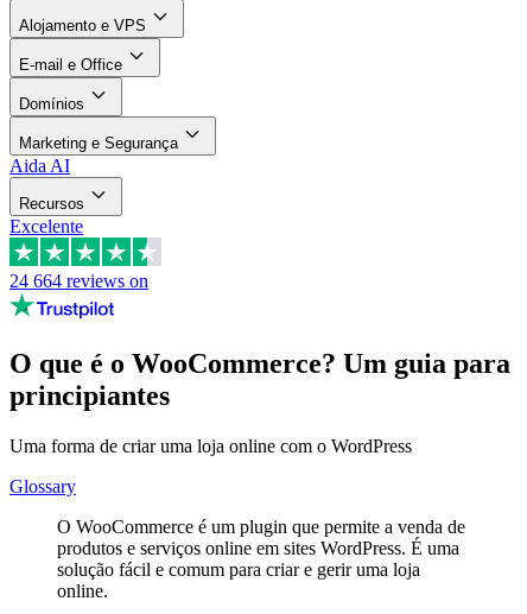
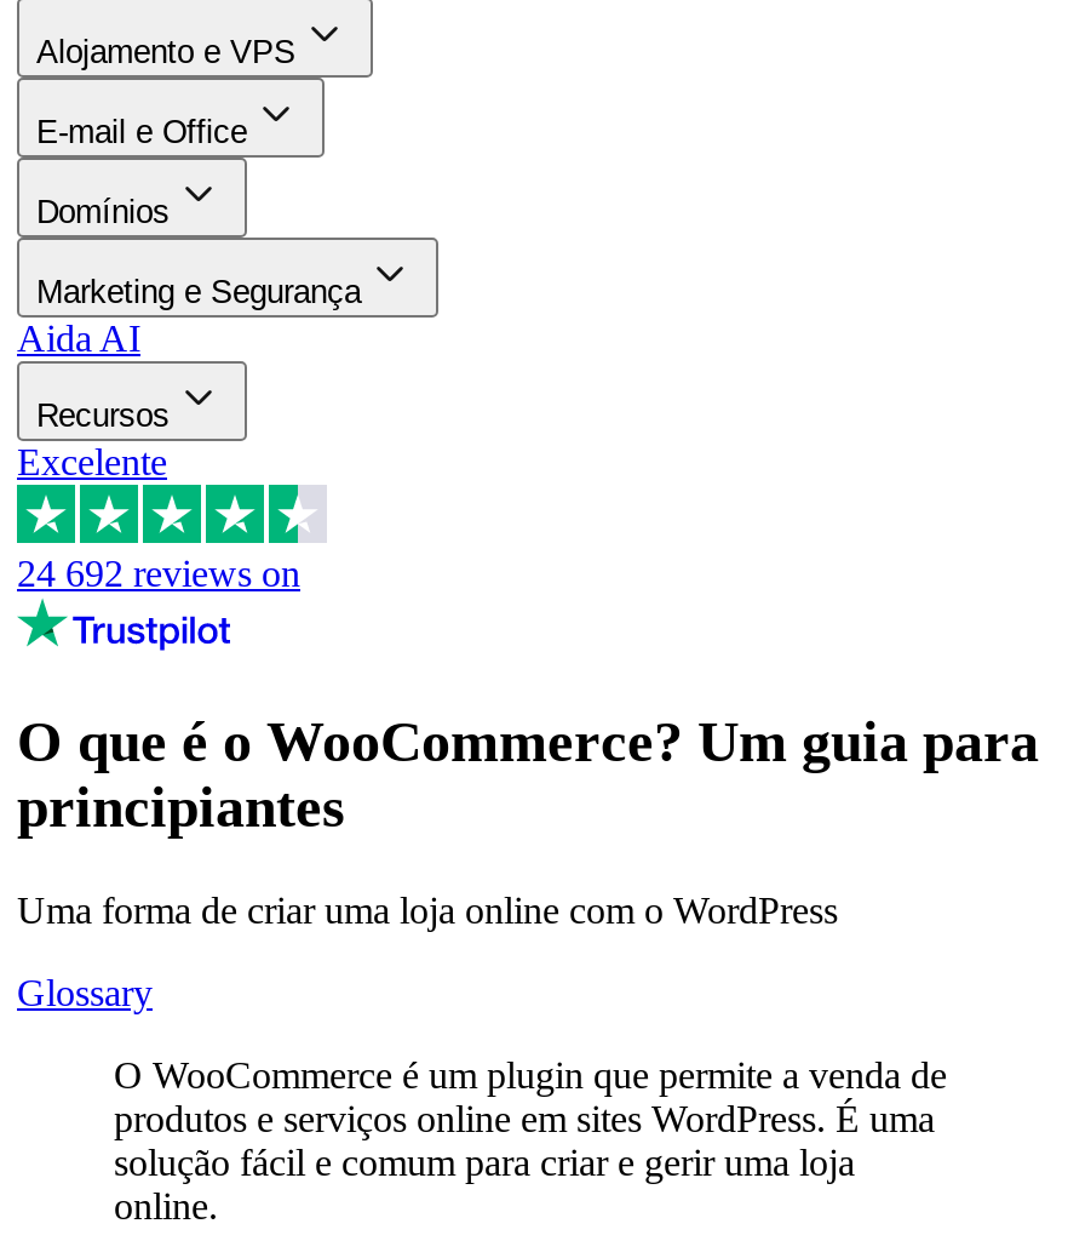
[9,271,148,291] 24 664 reviews on -> [17,553,300,594] 24 692 reviews on

